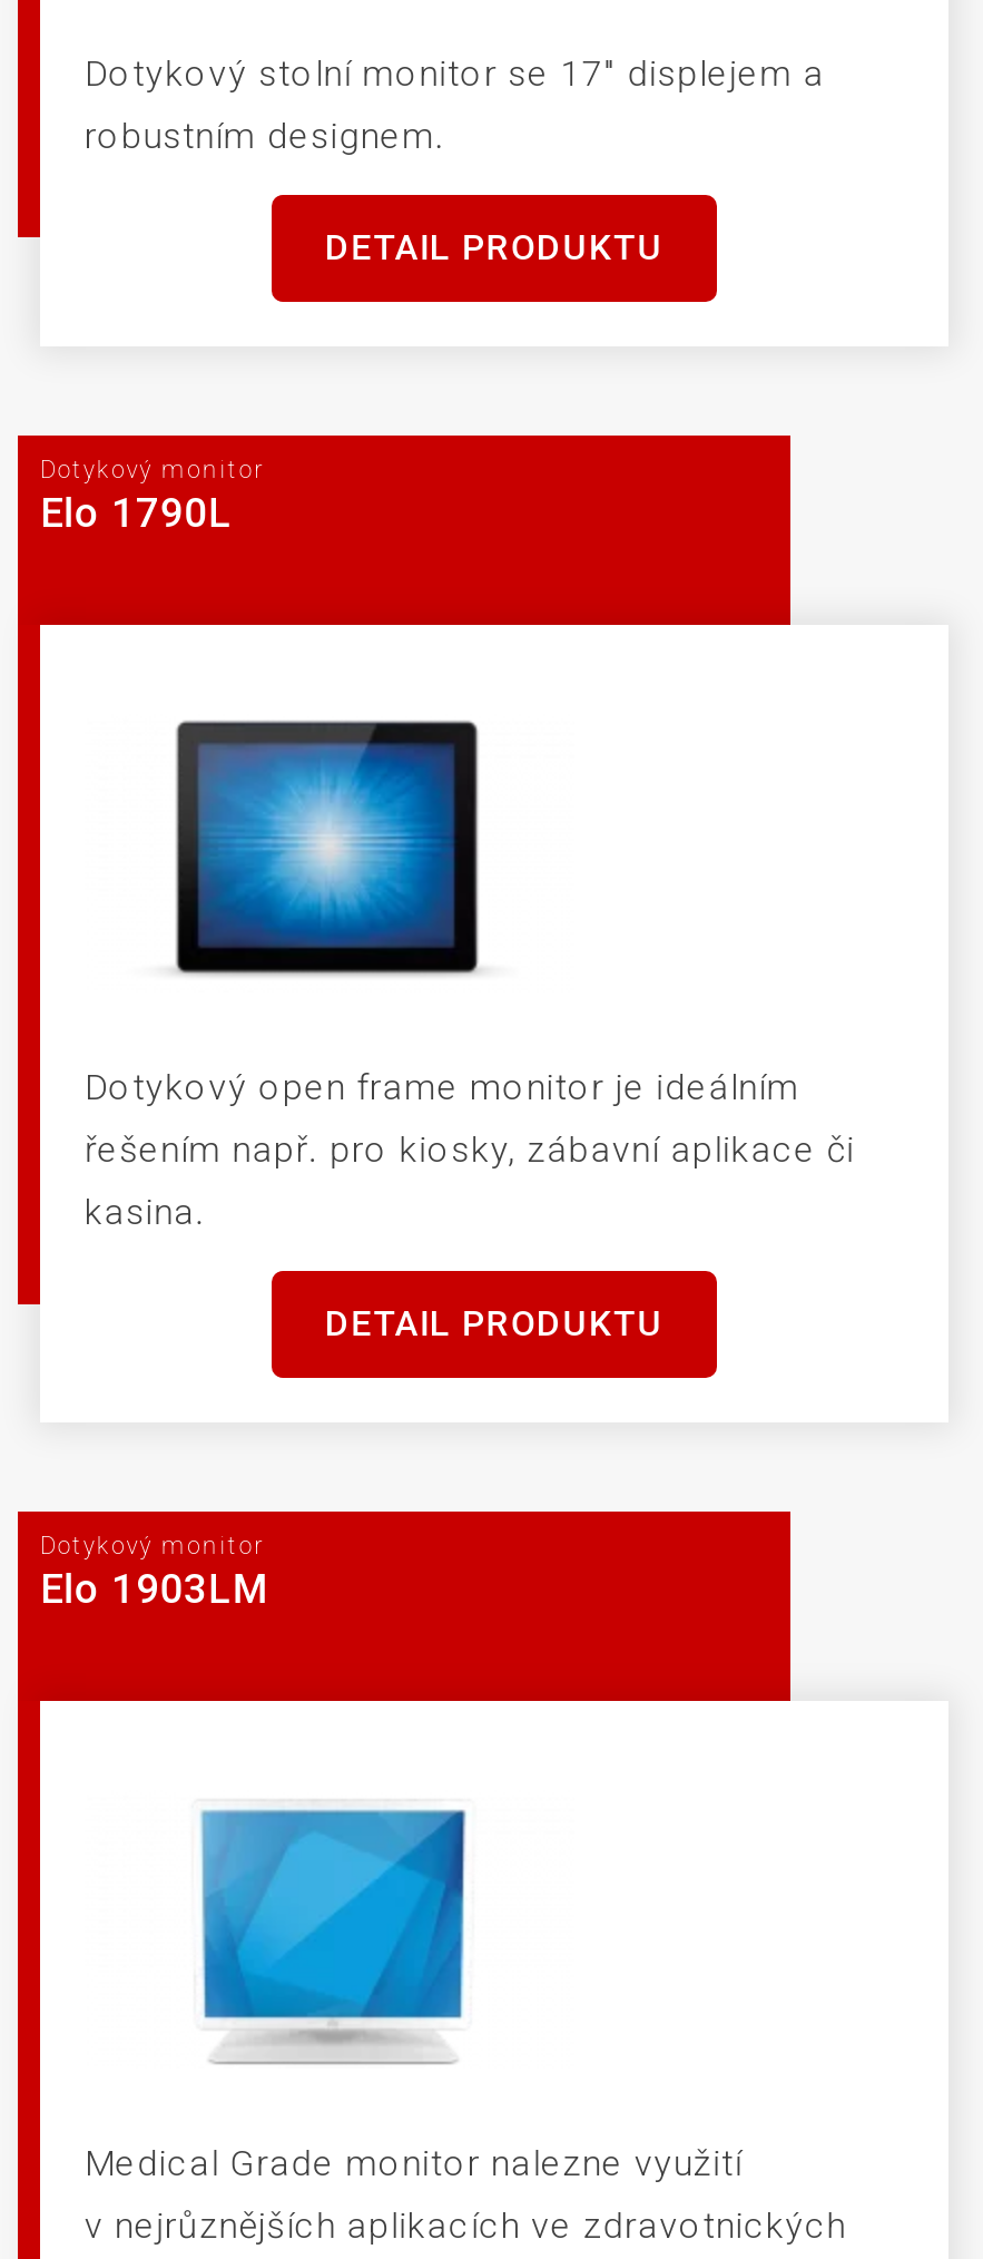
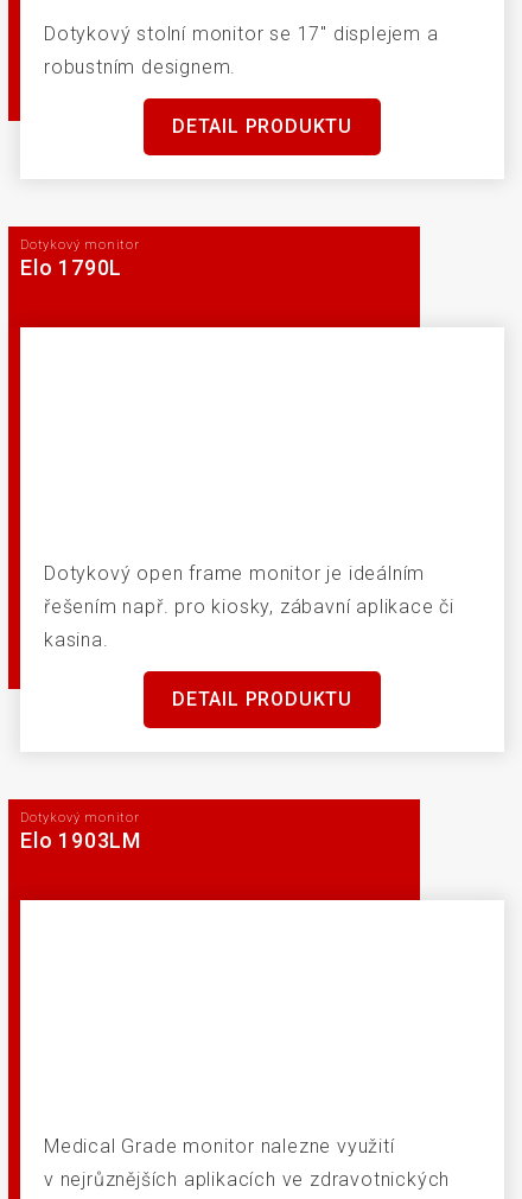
[174,718,481,977] [image] -> none
[198,1806,468,2064] [image] -> none

